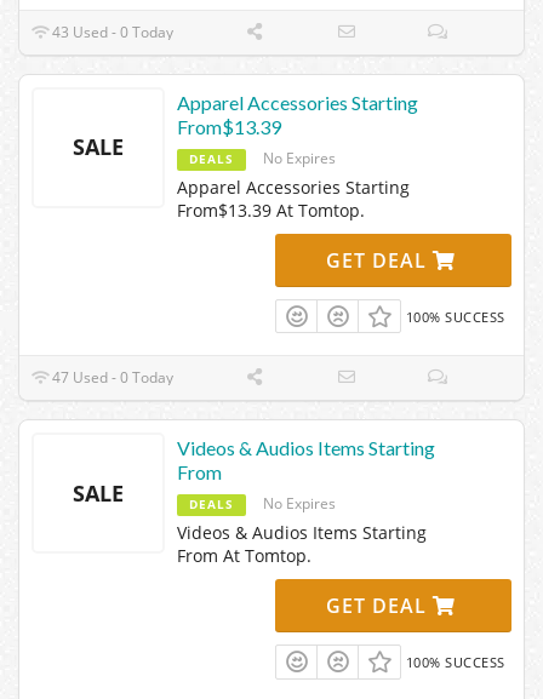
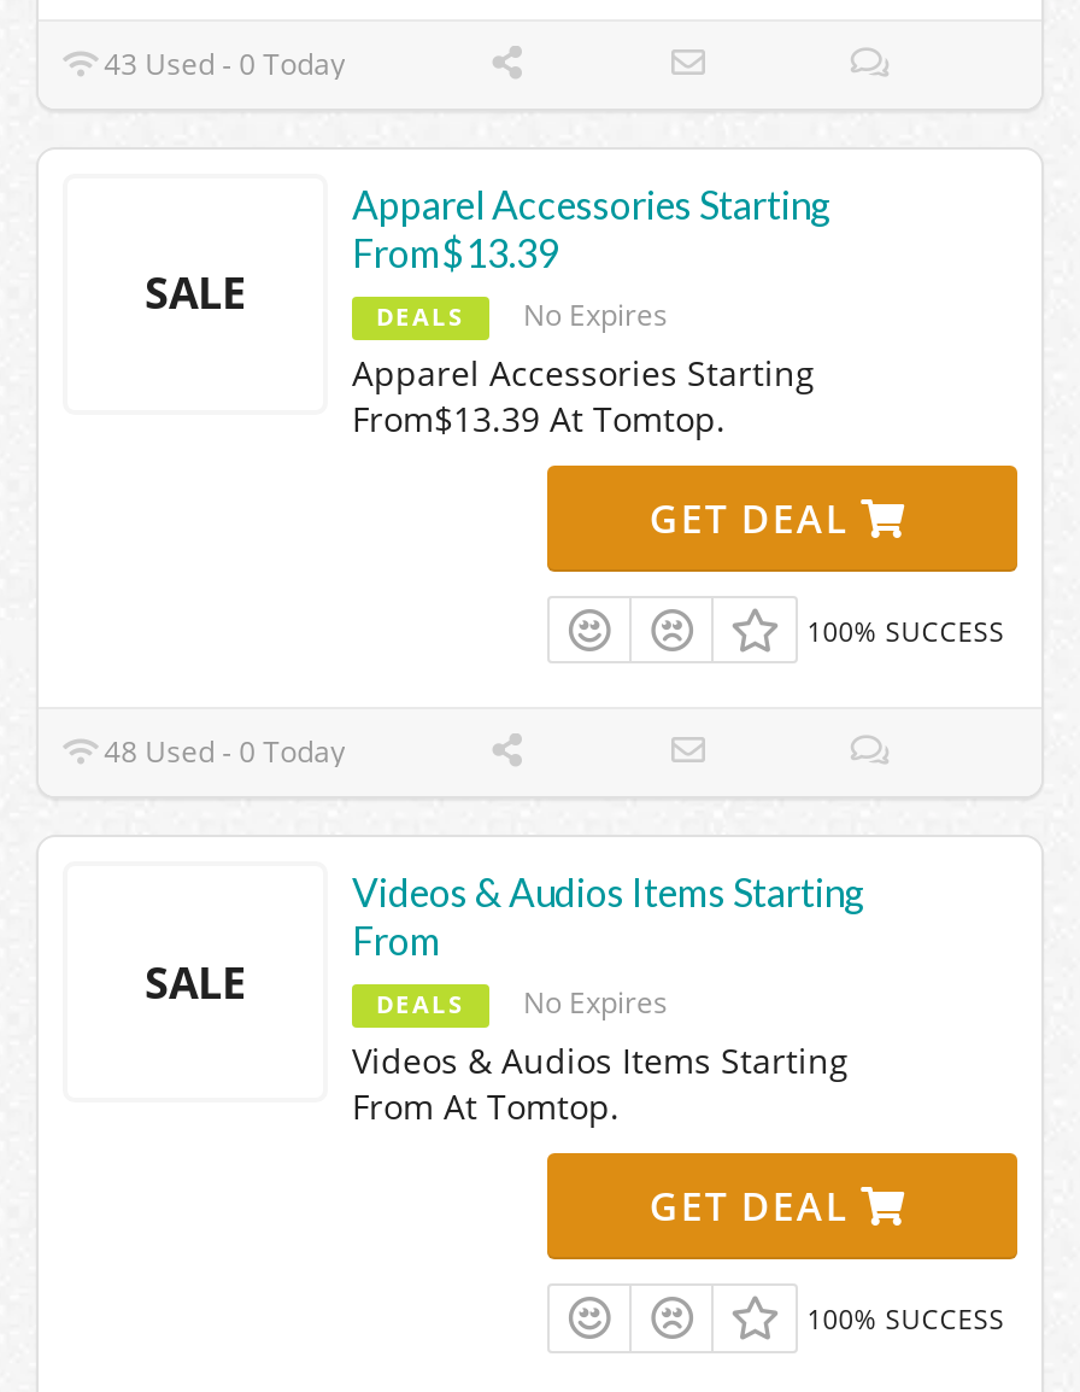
[49,367,174,388] 47 Used - 0 Today -> [97,731,345,772] 48 Used - 0 Today

